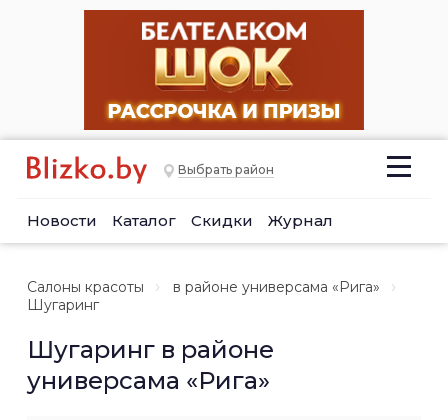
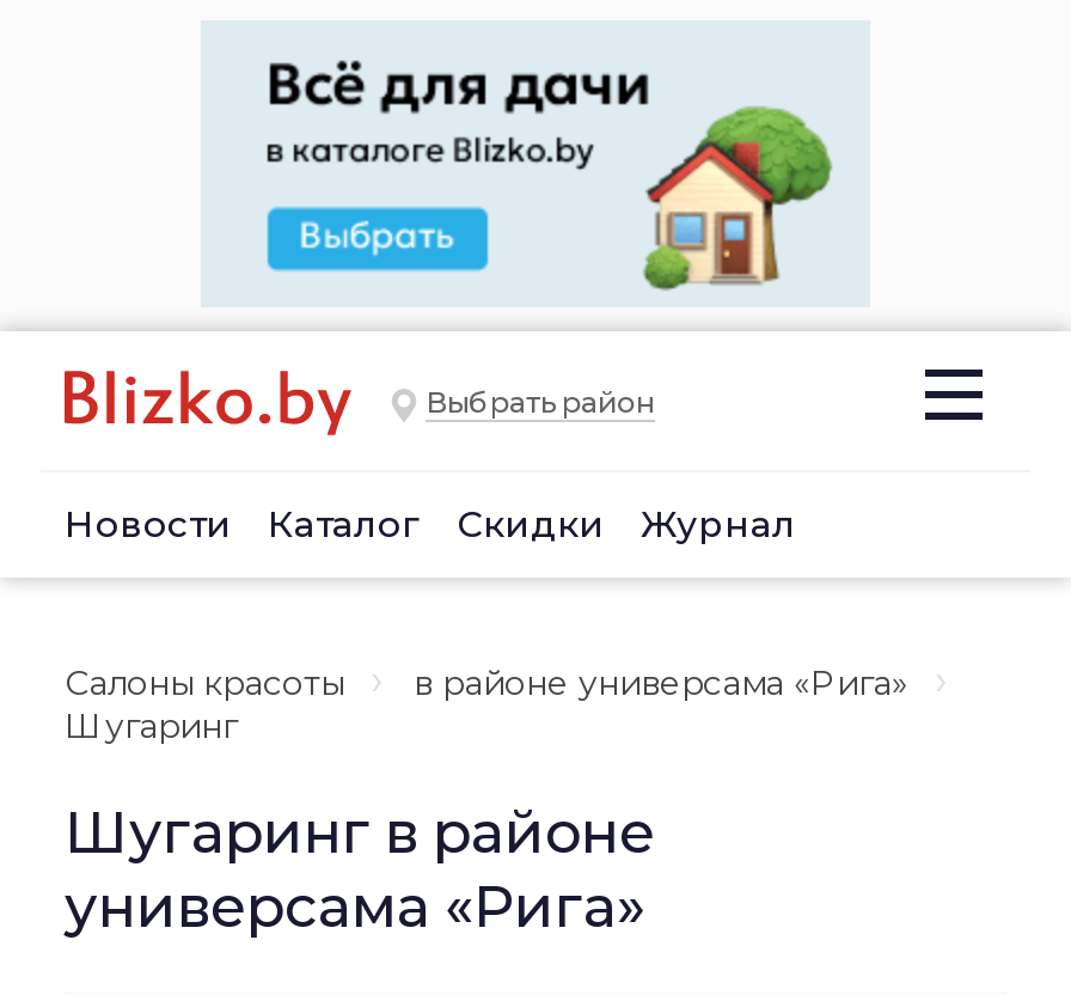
[83,9,365,131] [image] -> [201,20,870,307] [image]

